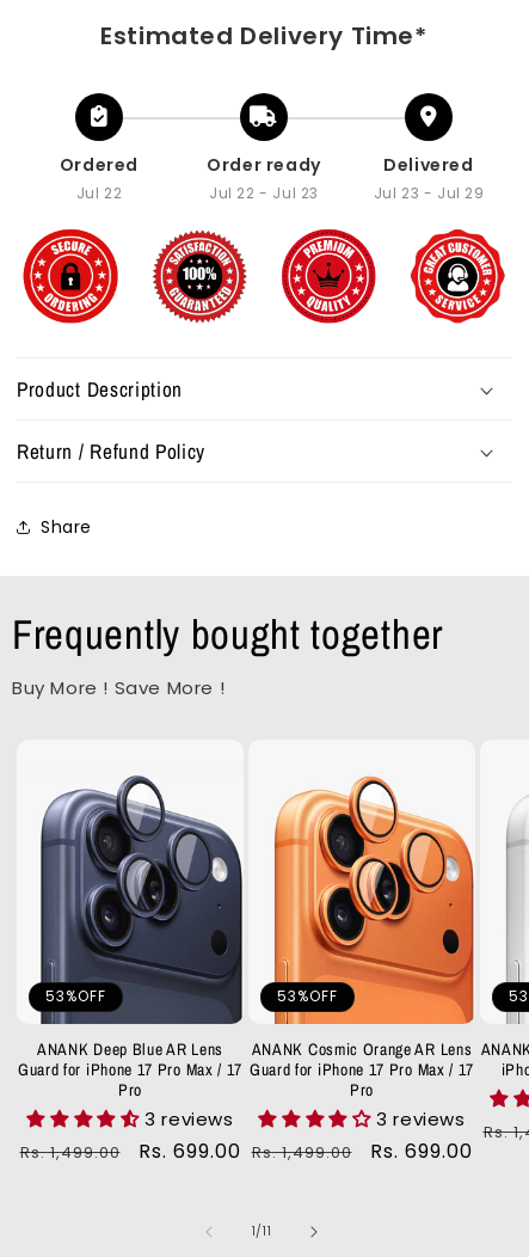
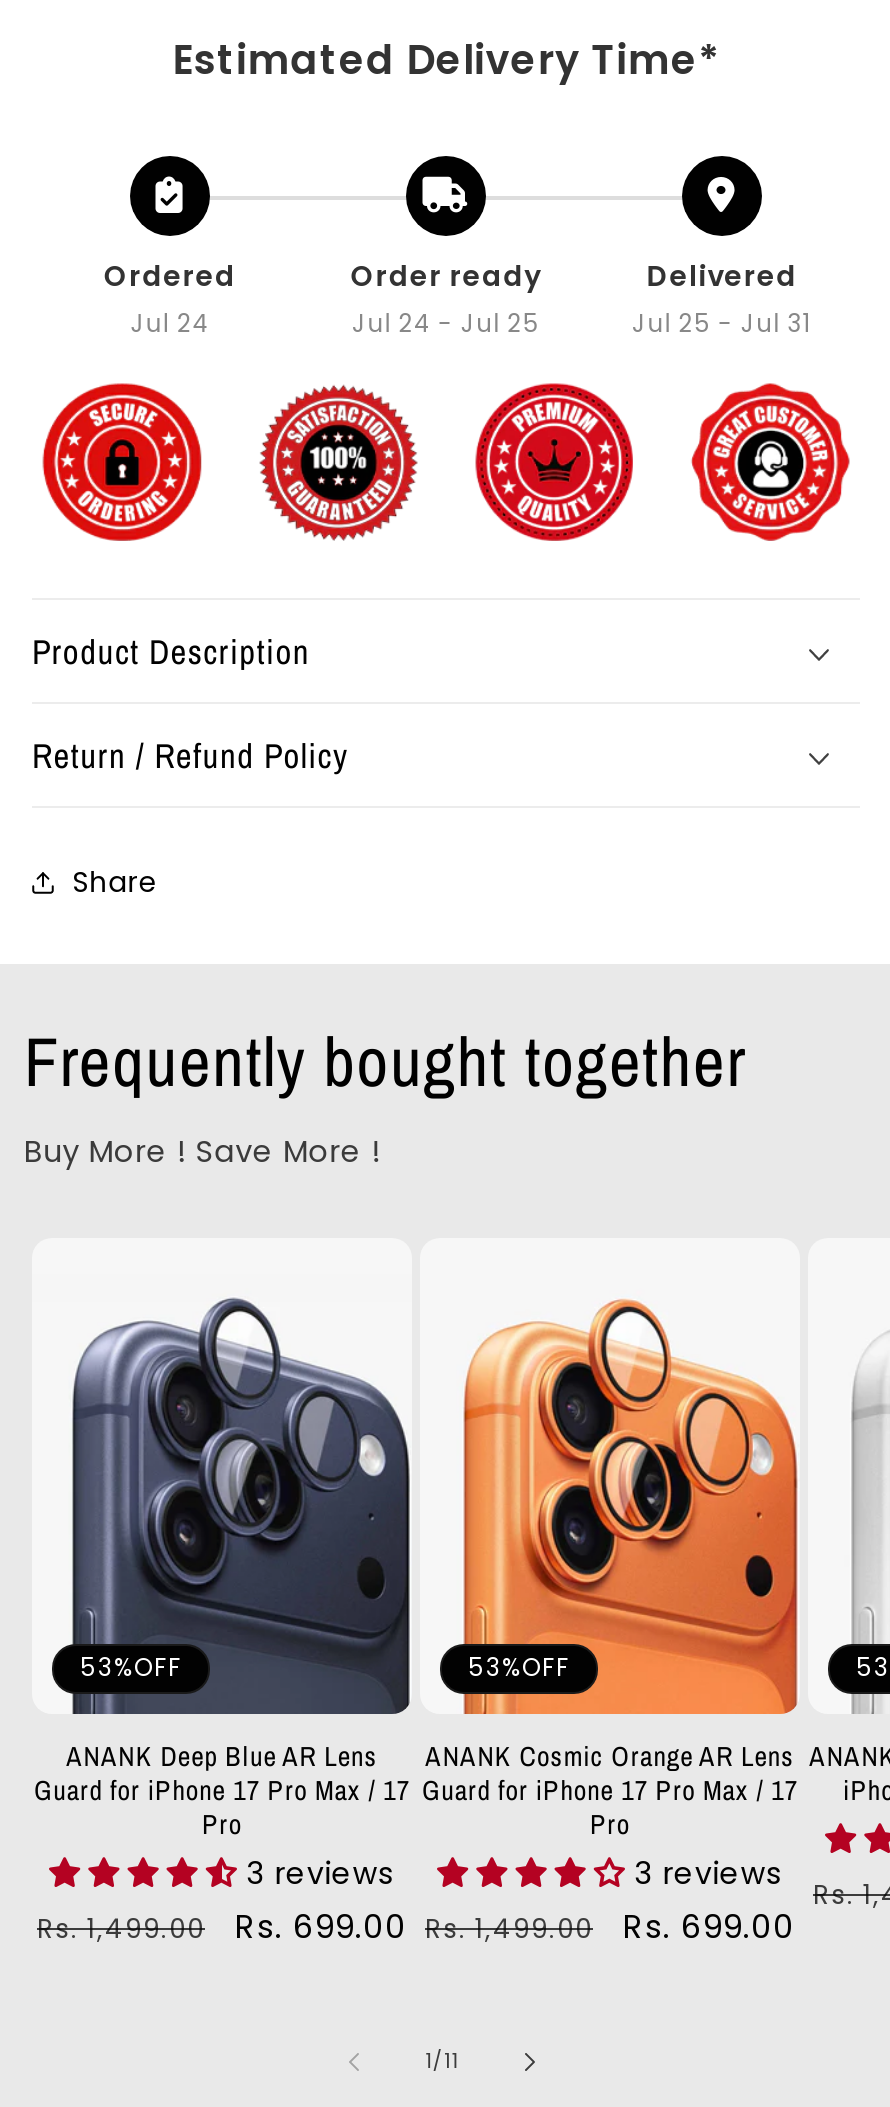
[76,183,122,203] Jul 22 -> [130,307,210,341] Jul 24
[209,183,319,203] Jul 22 - Jul 23 -> [352,307,540,341] Jul 24 - Jul 25
[373,183,484,203] Jul 23 - Jul 29 -> [632,307,812,341] Jul 25 - Jul 31

